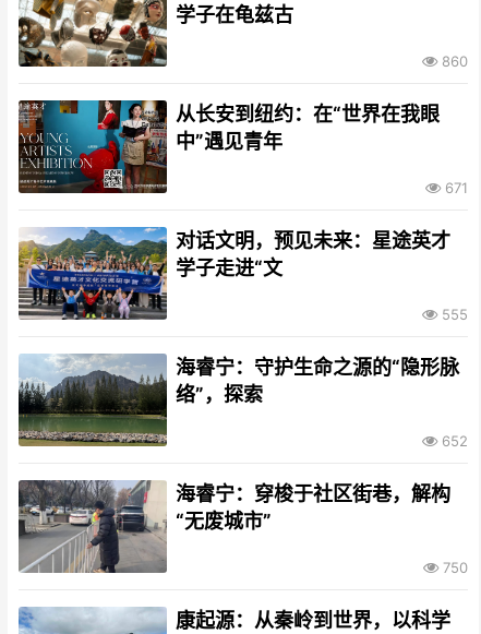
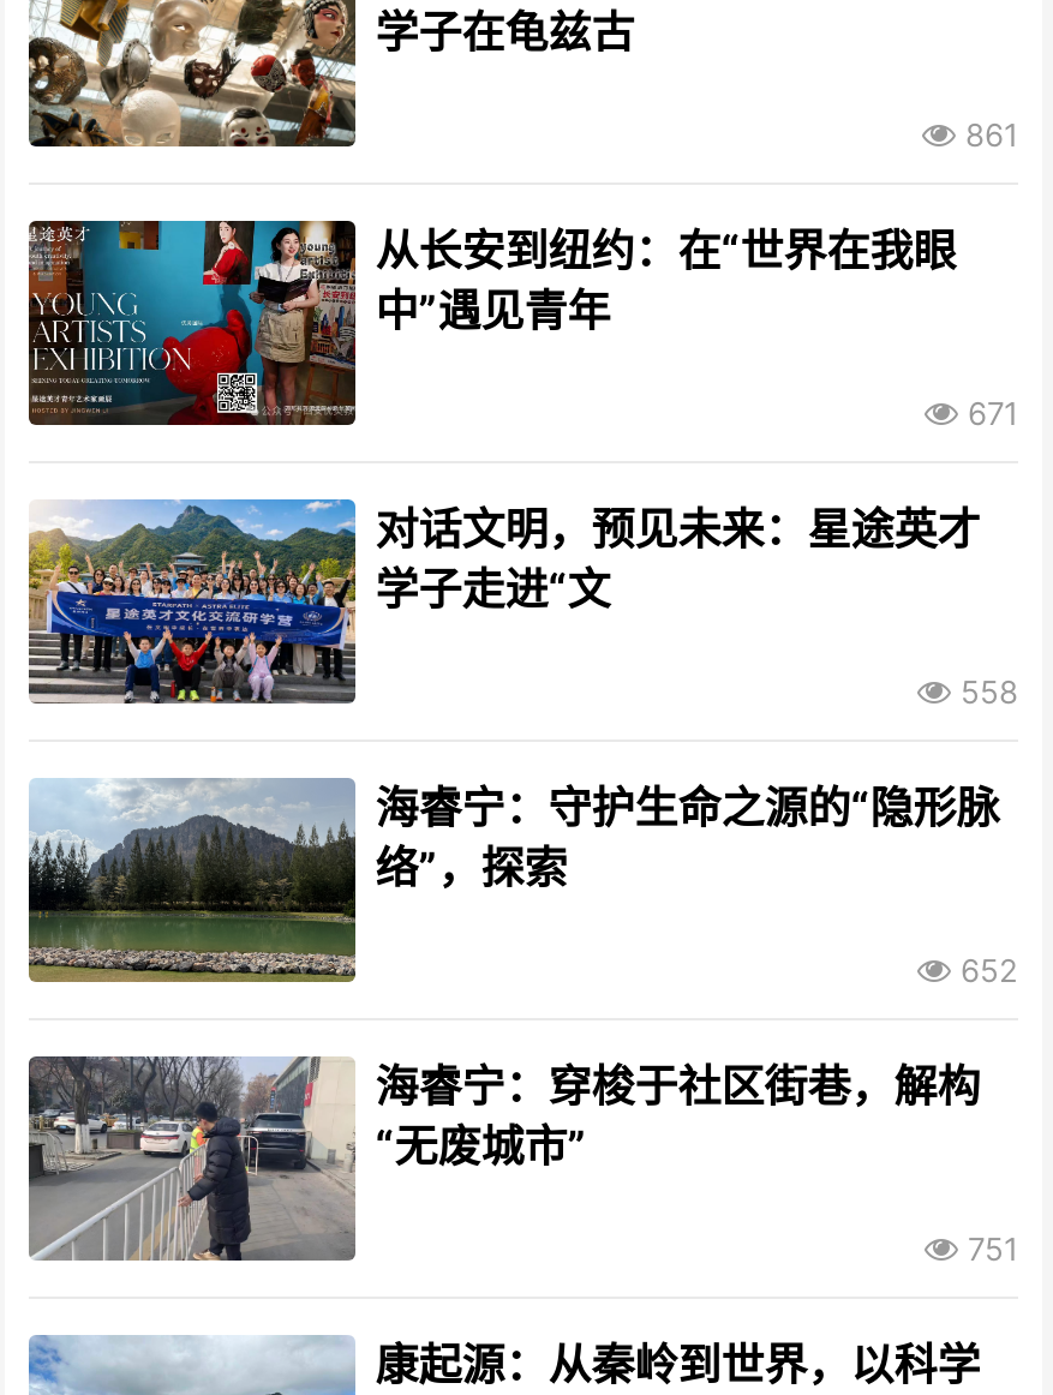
[437,52,468,70] 860 -> [956,115,1018,154] 861
[437,306,468,323] 555 -> [951,672,1018,711] 558
[438,559,468,576] 750 -> [958,1229,1018,1268] 751

